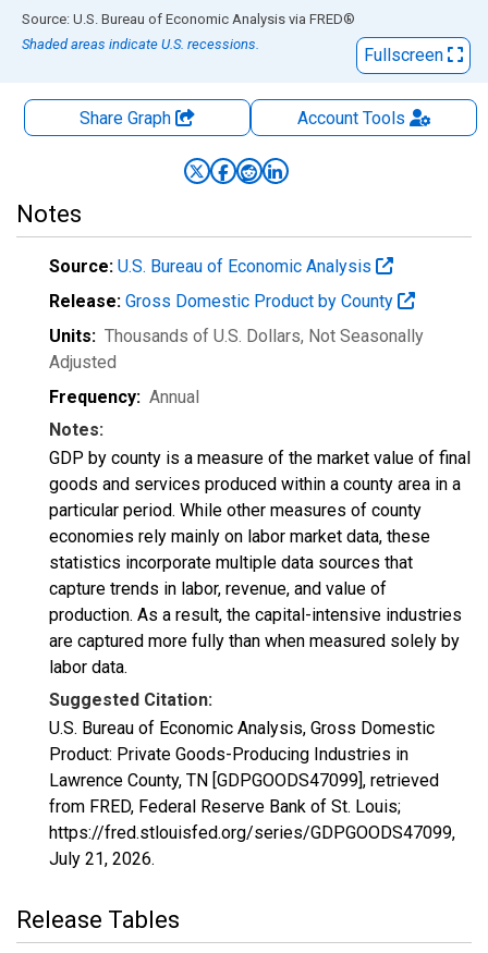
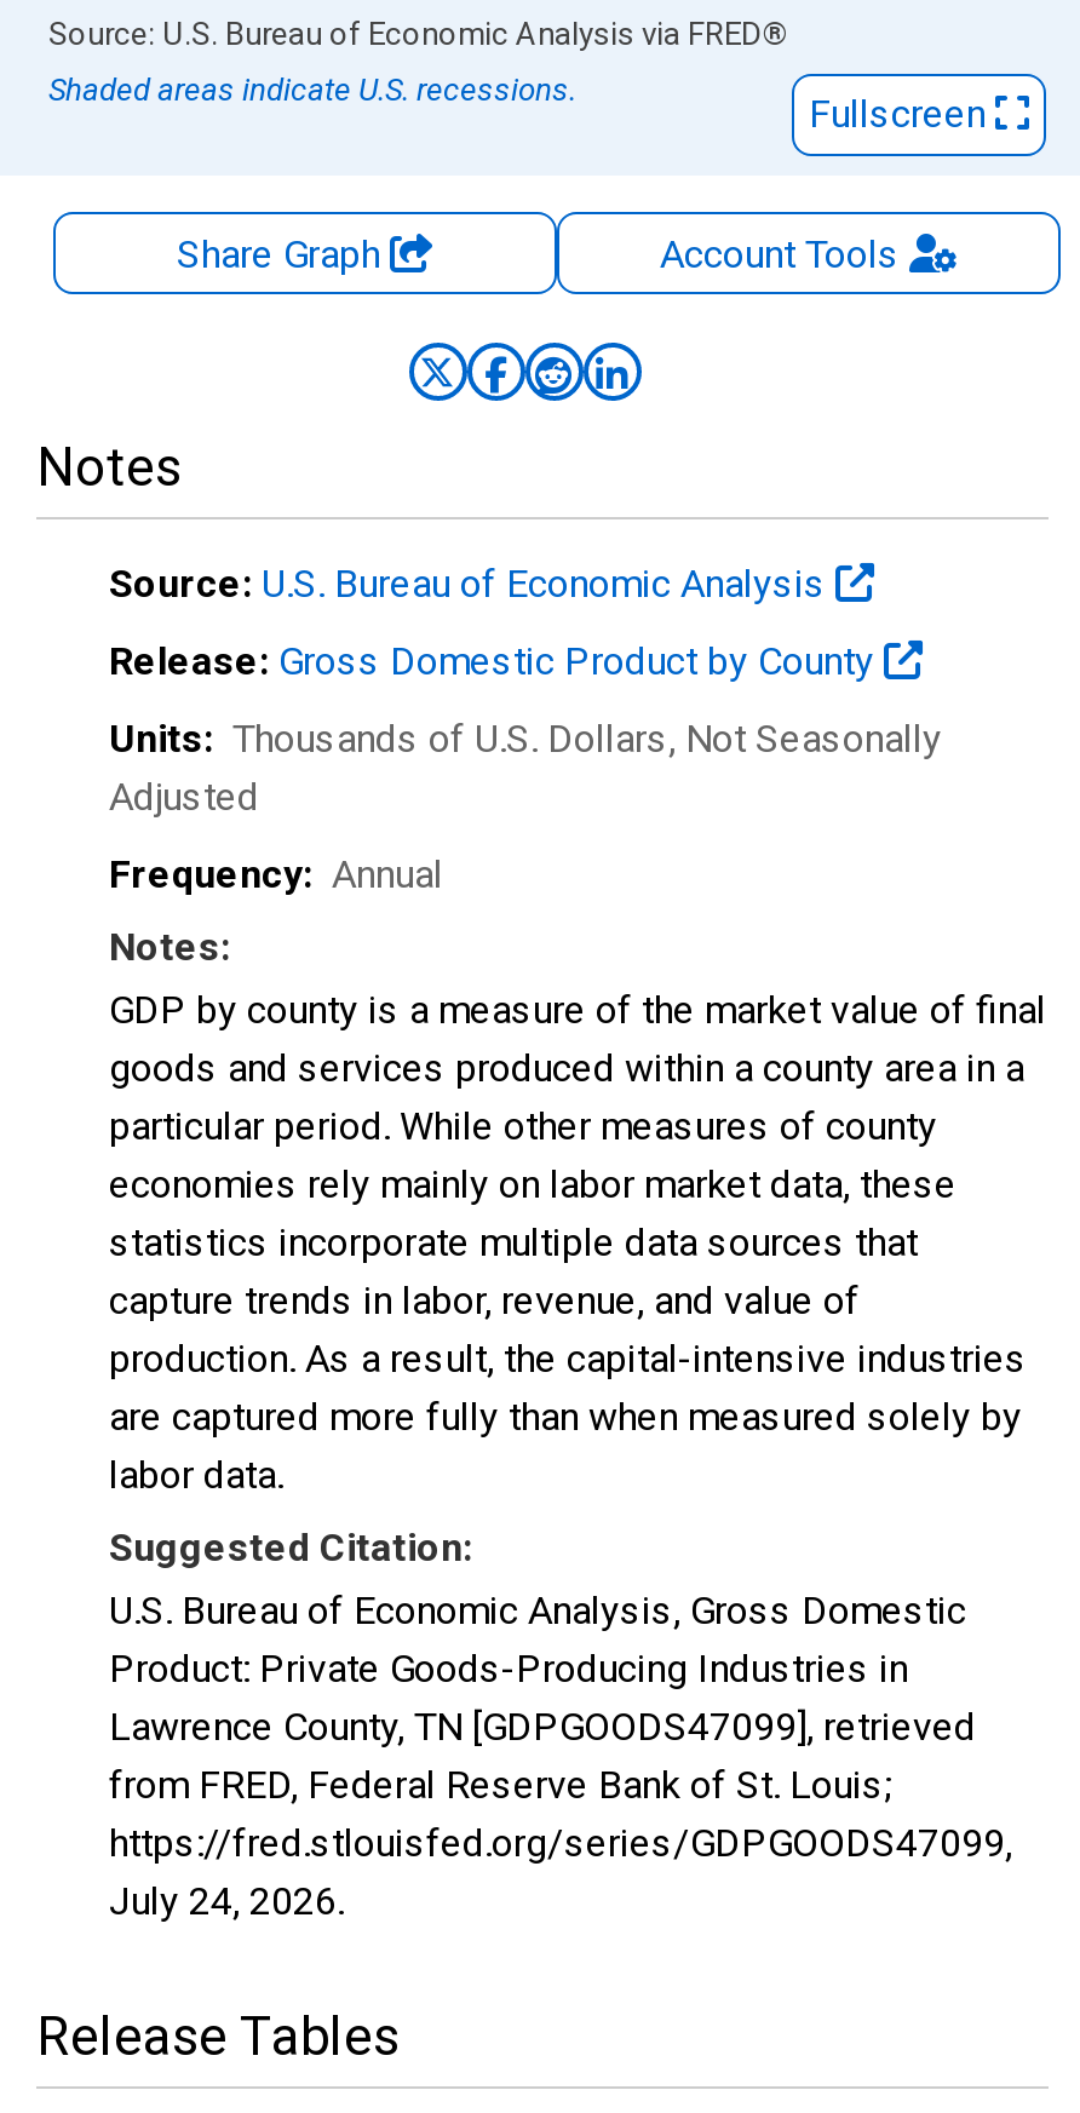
[49,848,155,869] July 21, 2026. -> [109,1878,344,1924] July 24, 2026.

